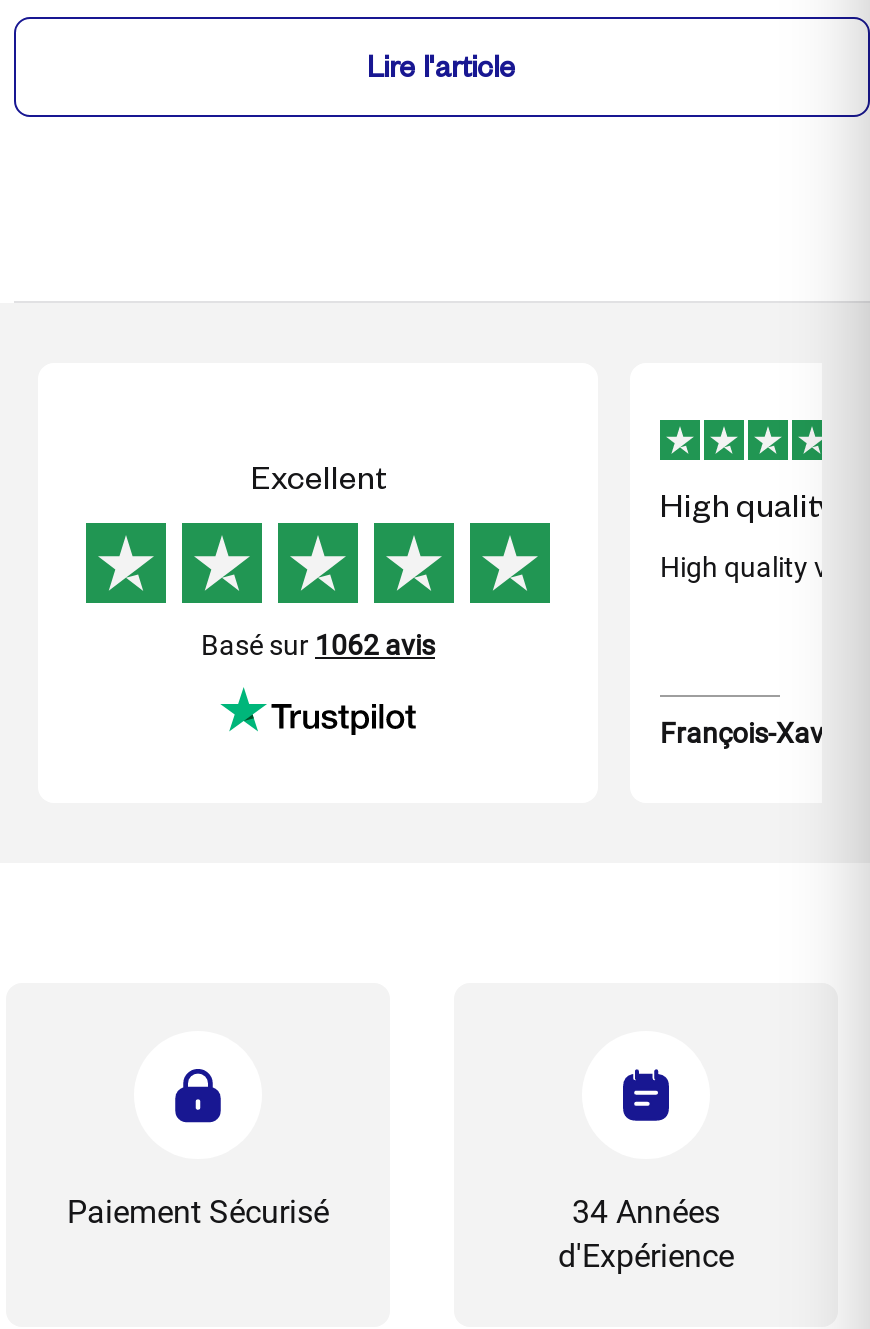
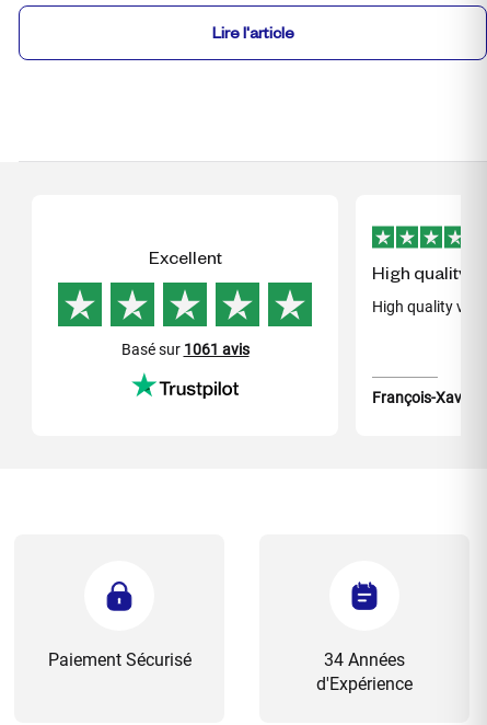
[201,630,435,662] Basé sur 1062 avis -> [121,341,249,359] Basé sur 1061 avis

